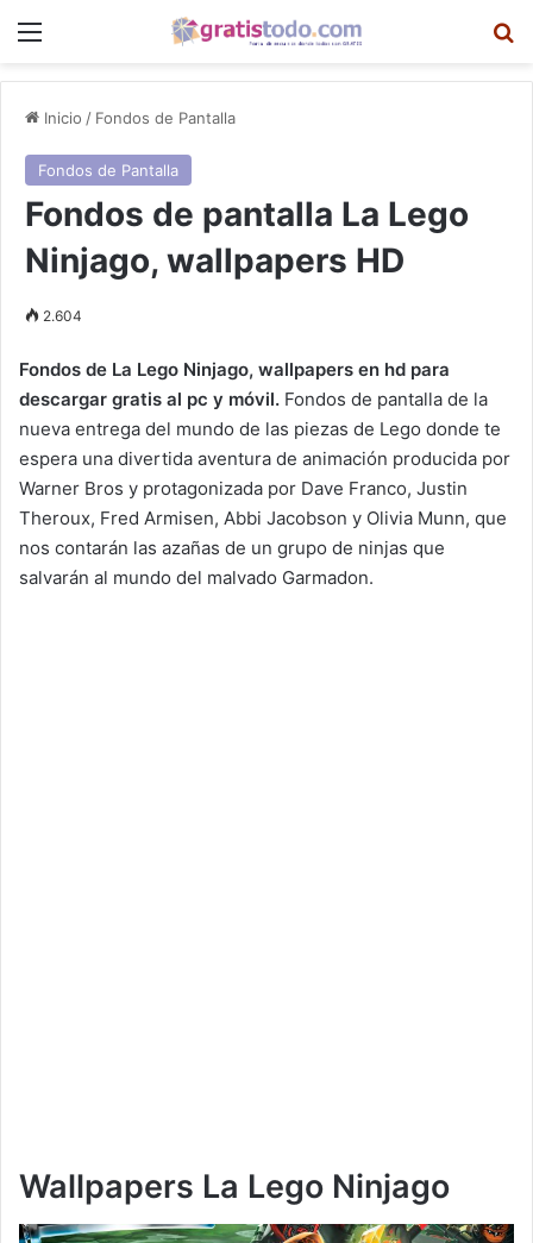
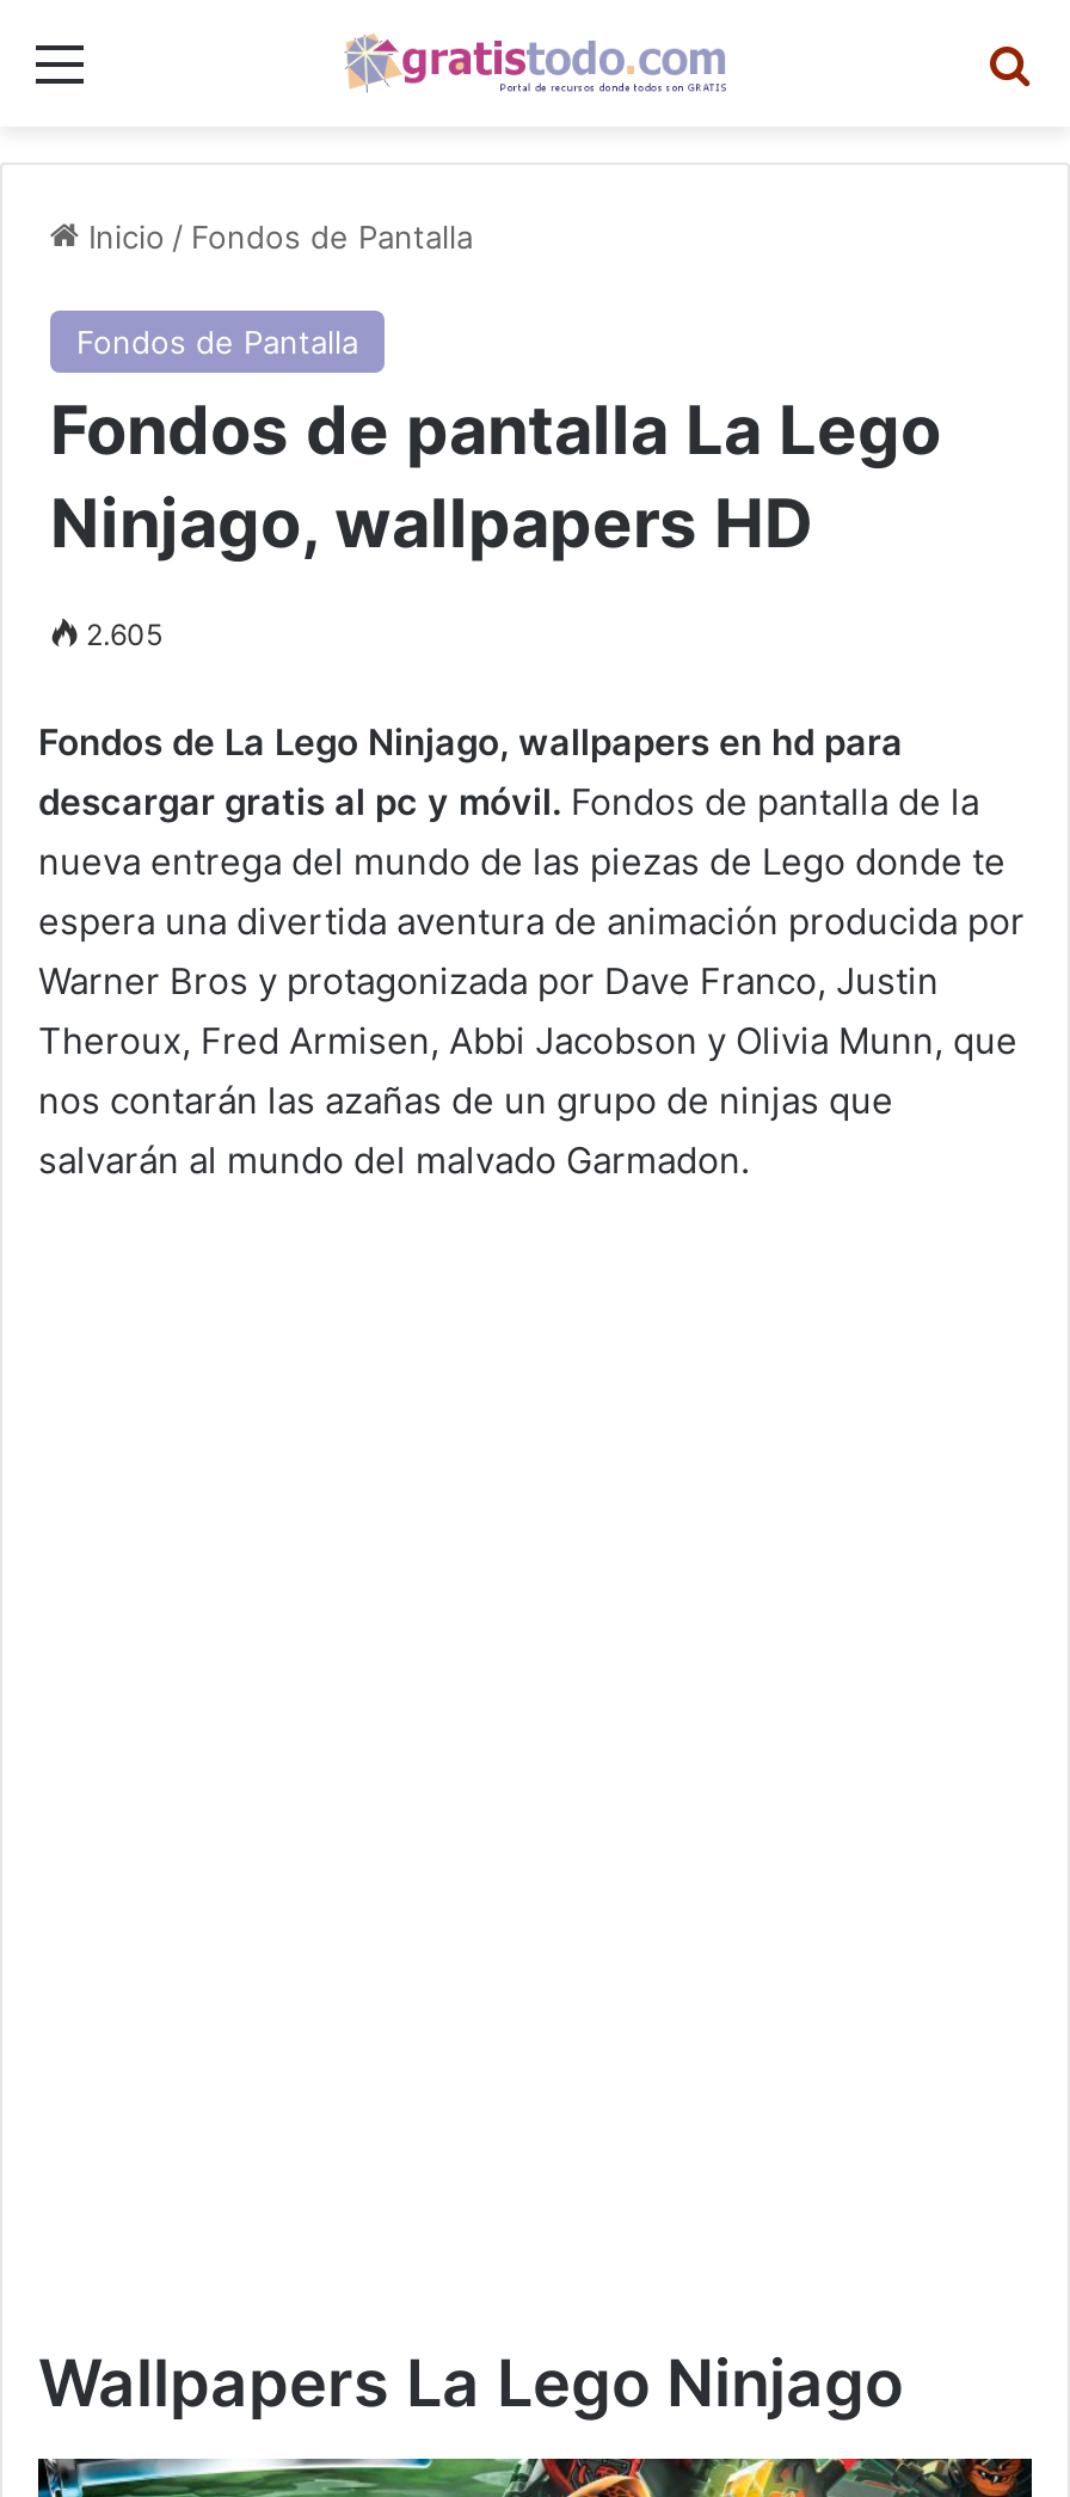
[39,306,82,324] 2.604 -> [79,616,162,651] 2.605

